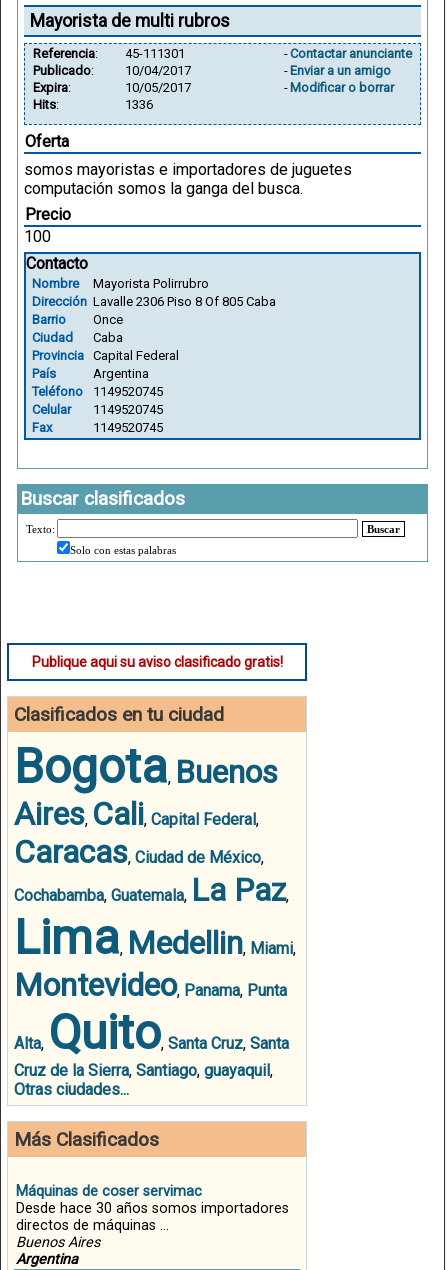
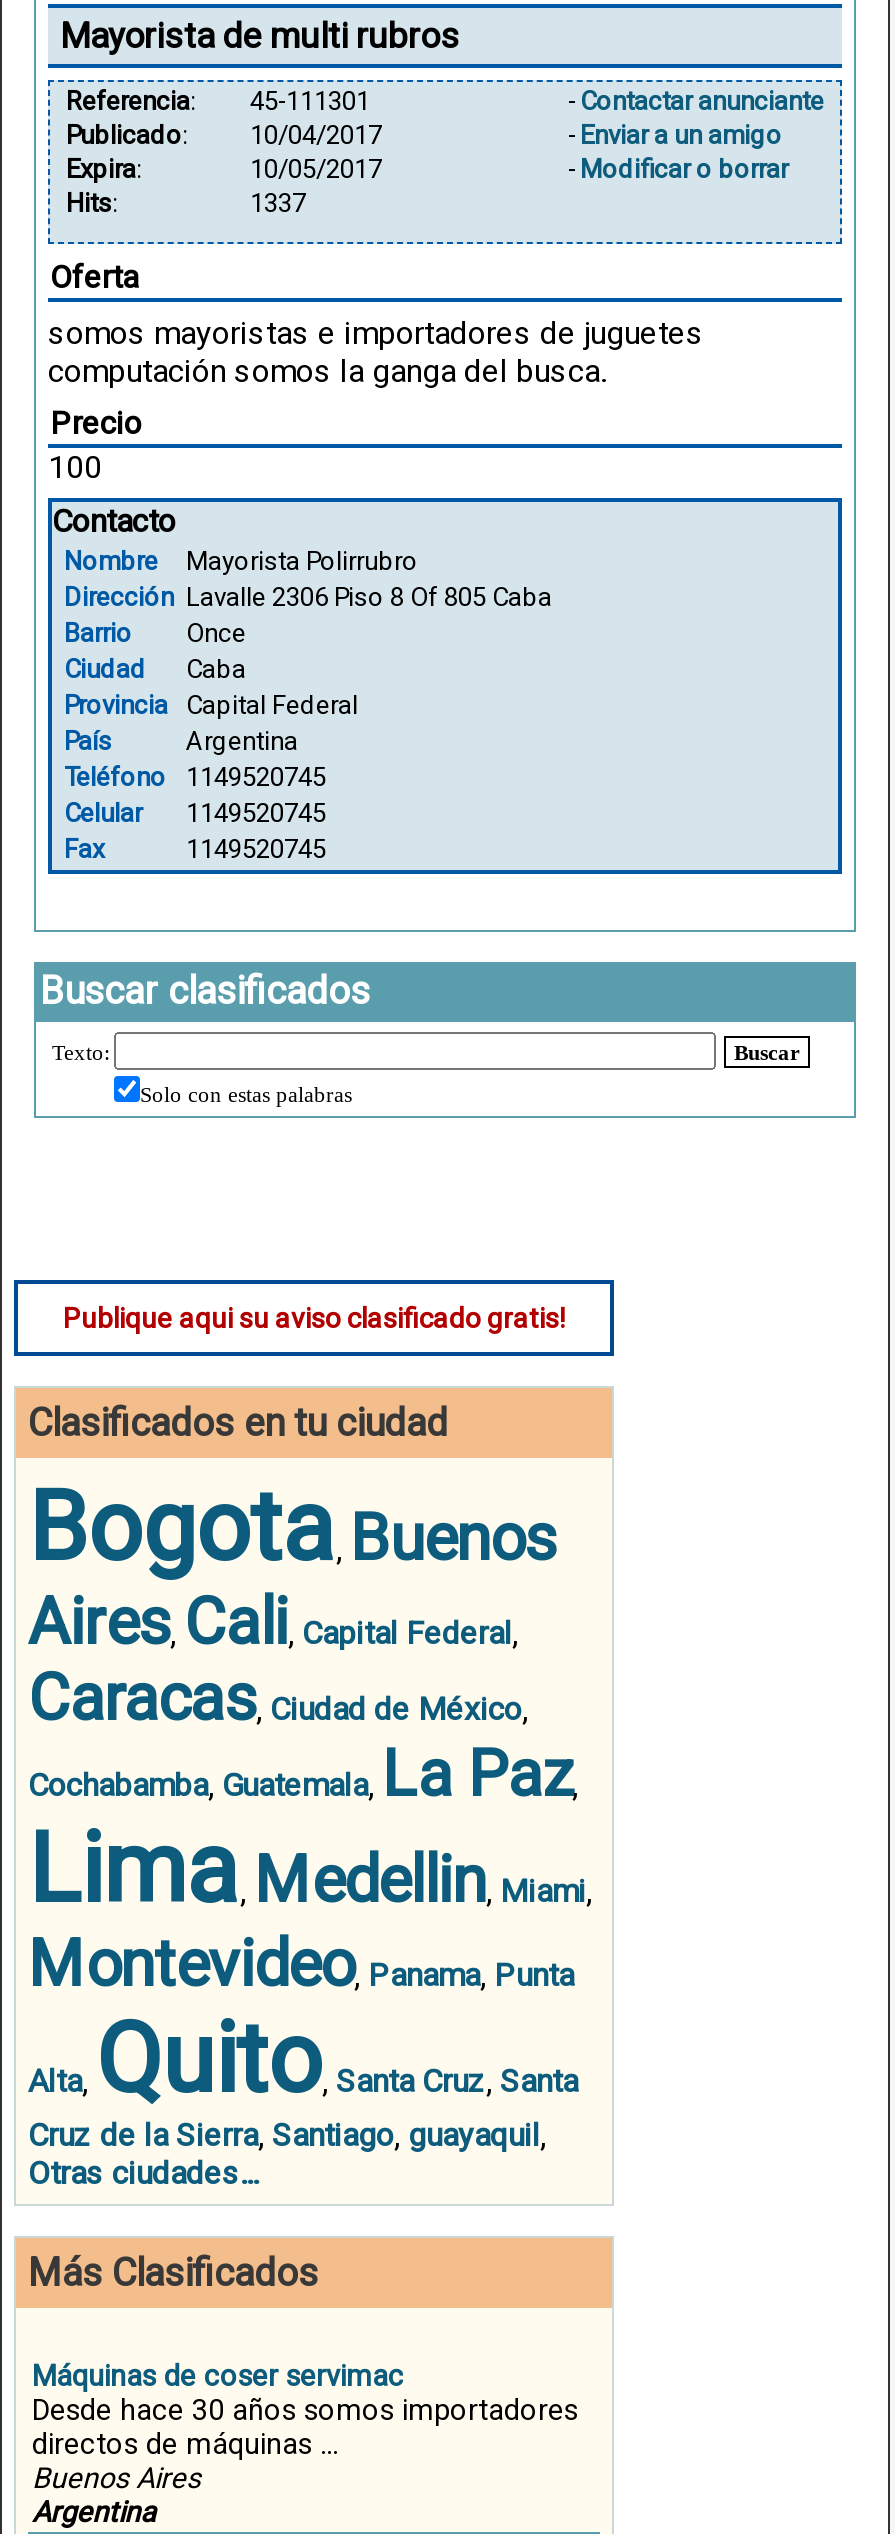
[125,97,153,112] 1336 -> [250,188,306,218] 1337

